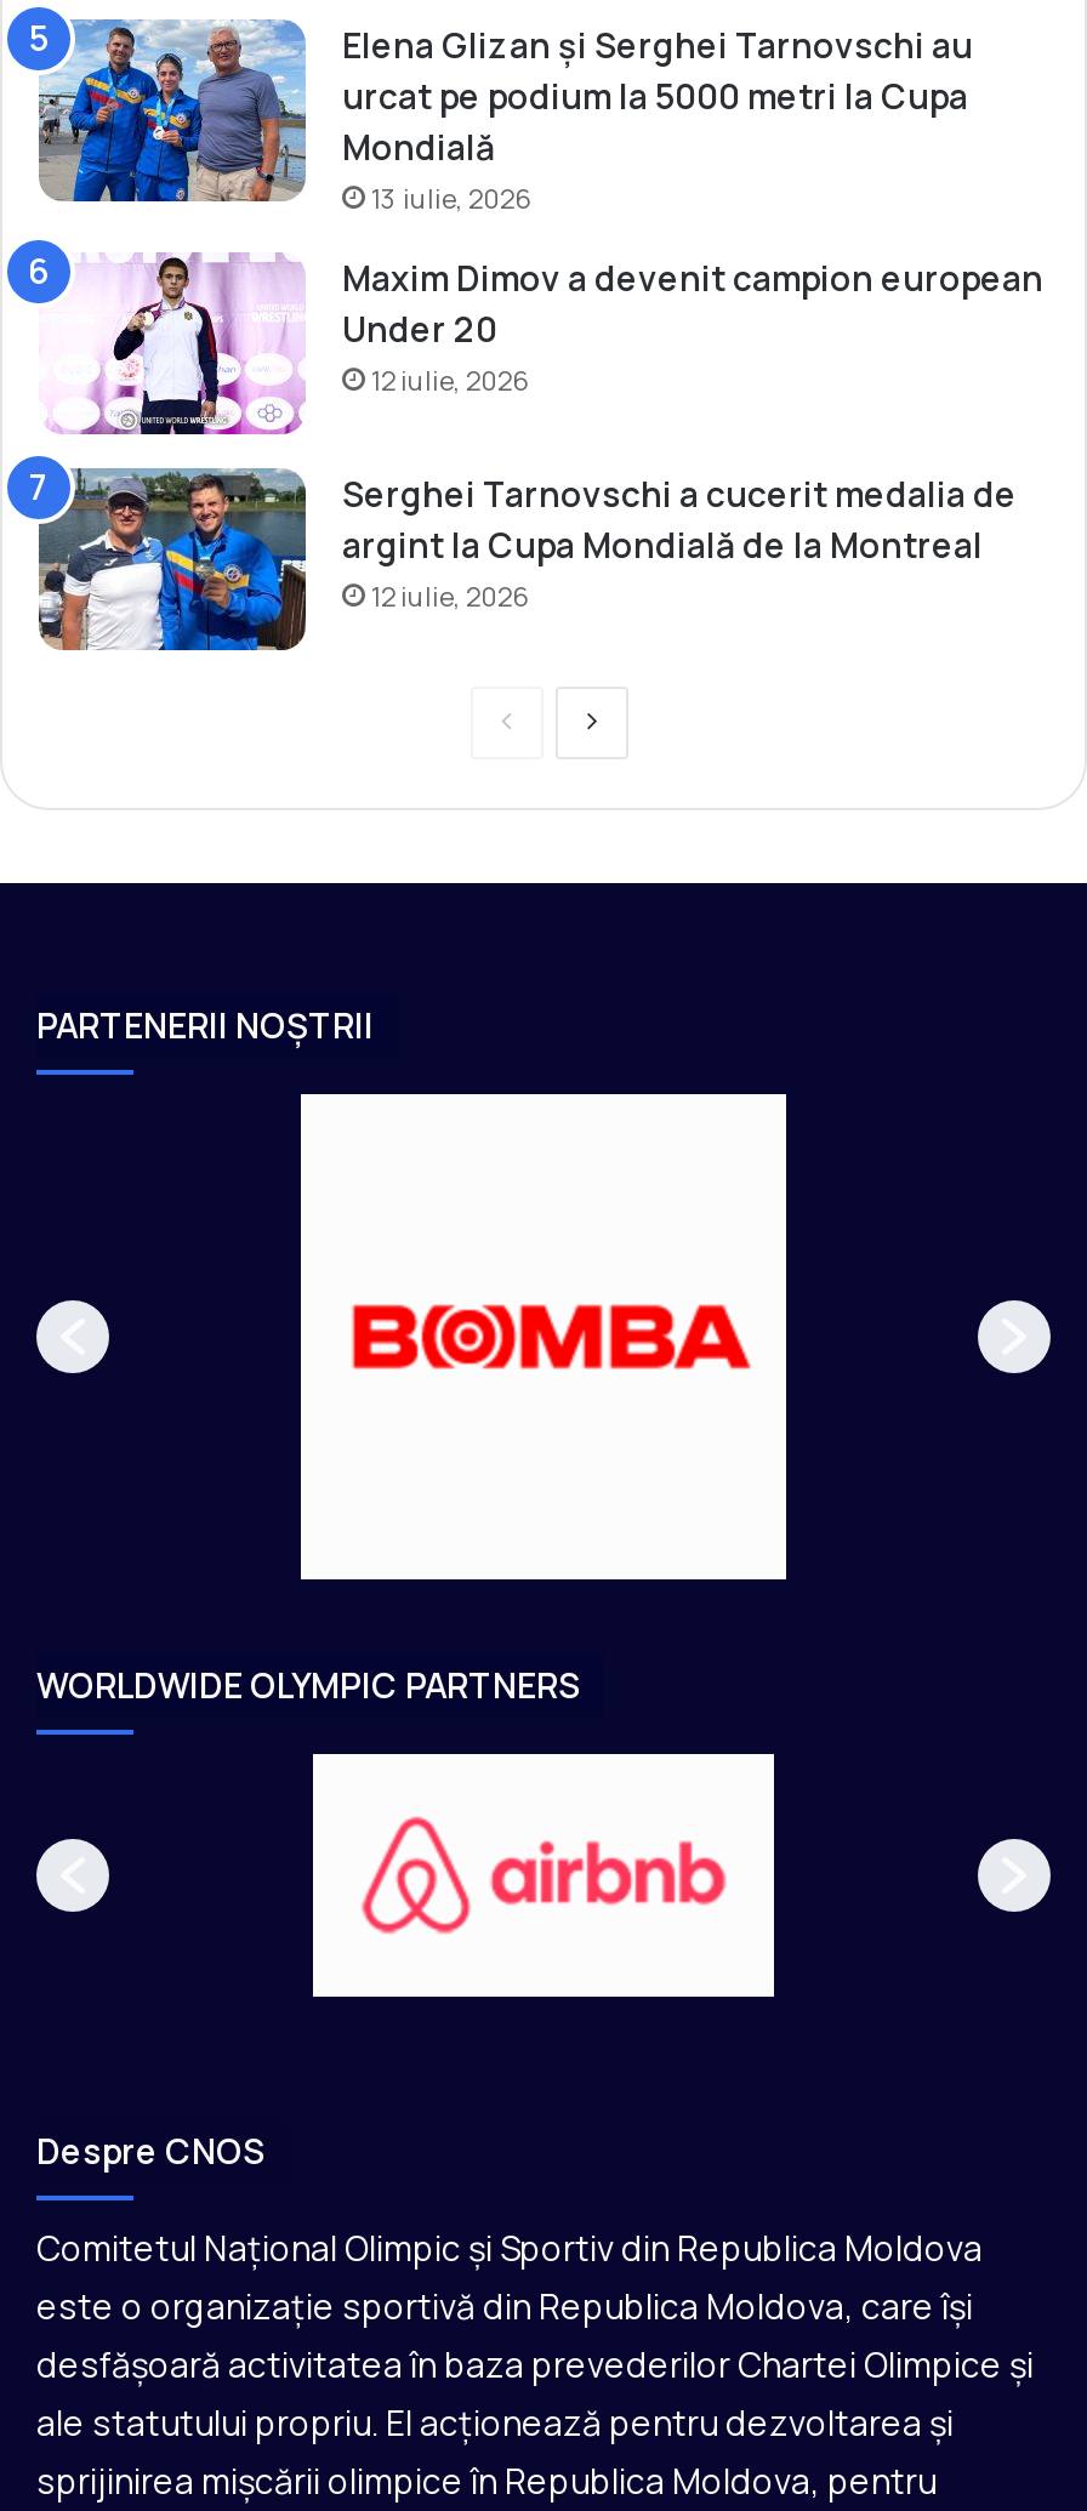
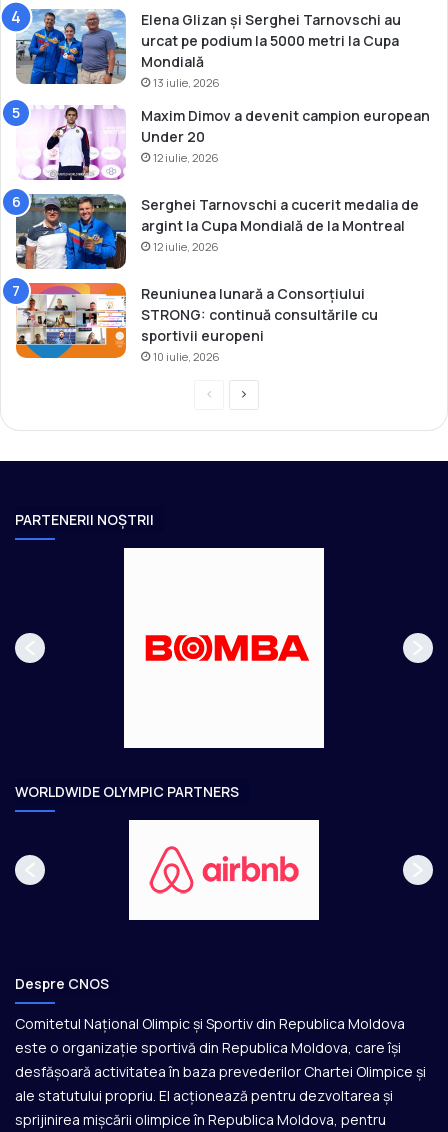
none -> [3,277,378,364] [image] | Reuniunea lunară a Consorțiului | STRONG: continuă consultările cu | sportivii europeni | 10 iulie, 2026

